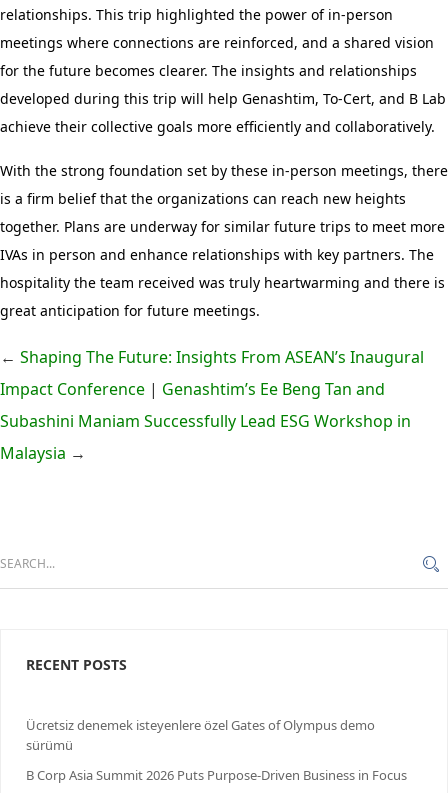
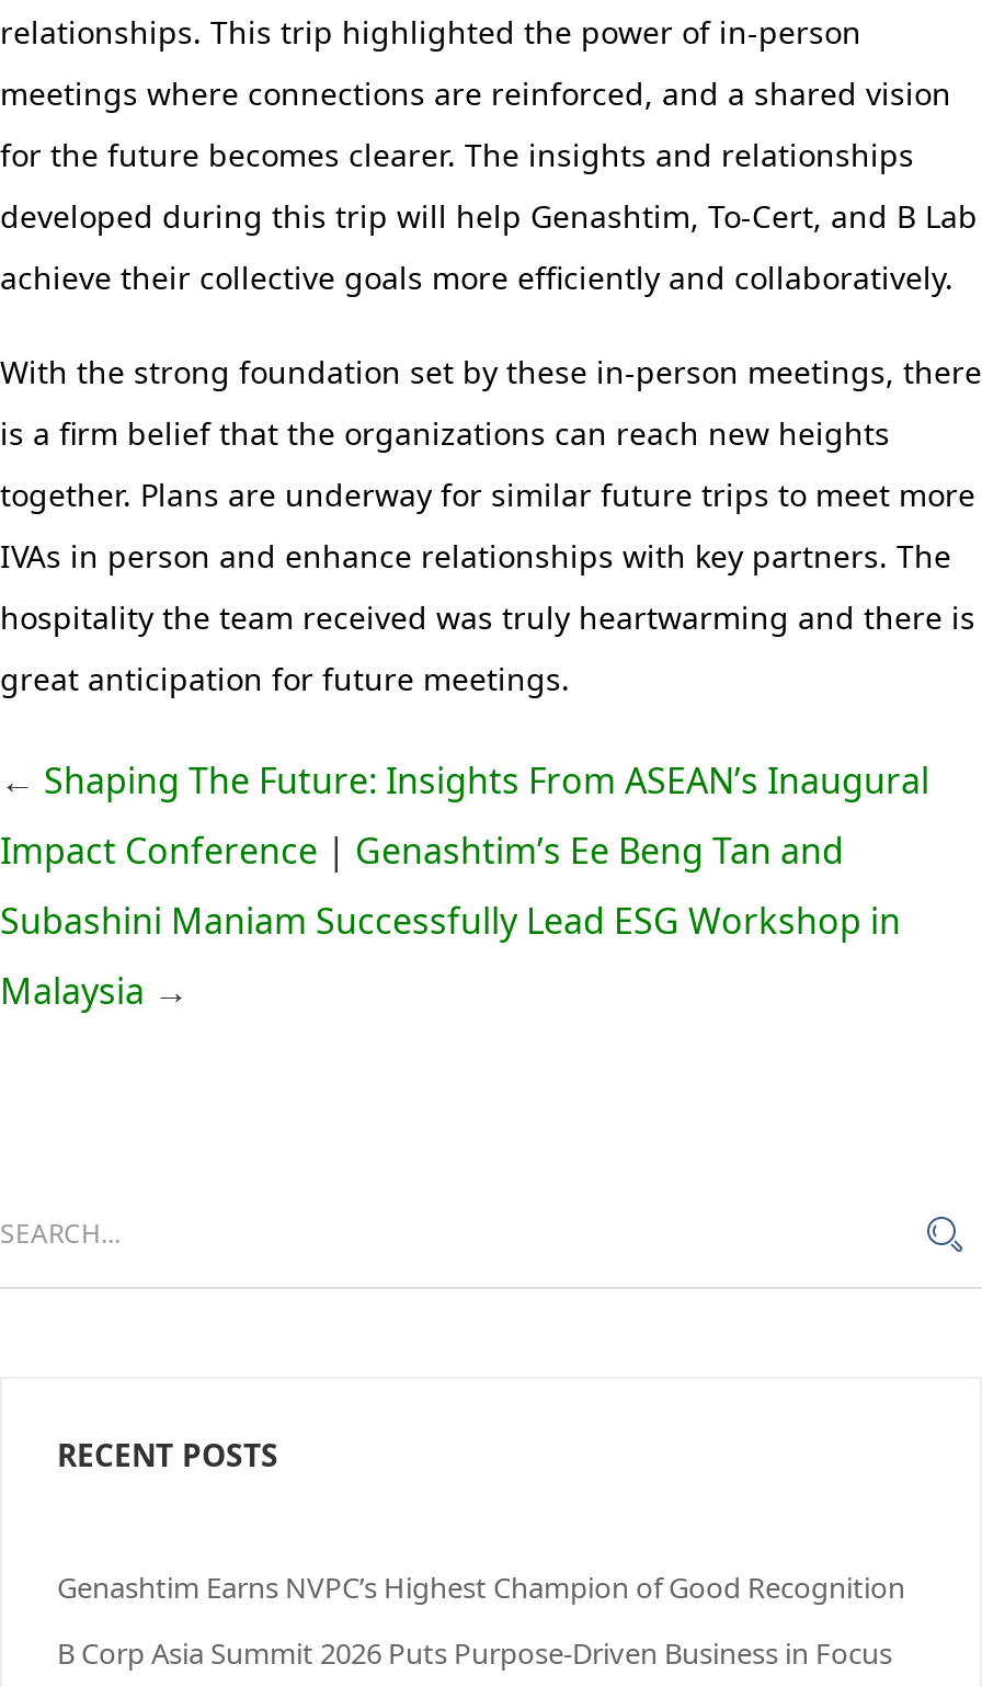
[26,716,375,754] Ücretsiz denemek isteyenlere özel Gates of Olympus demo | sürümü -> [57,1569,905,1608] Genashtim Earns NVPC’s Highest Champion of Good Recognition

